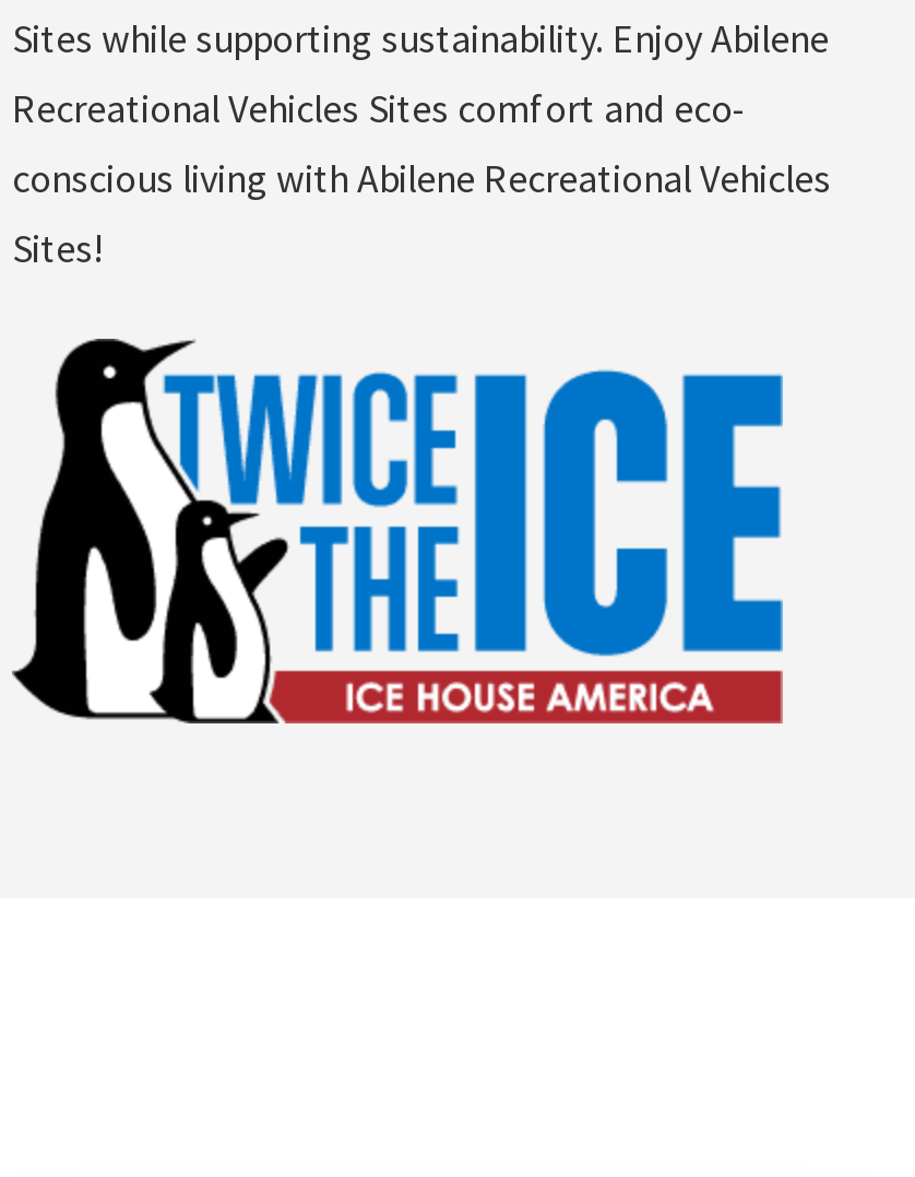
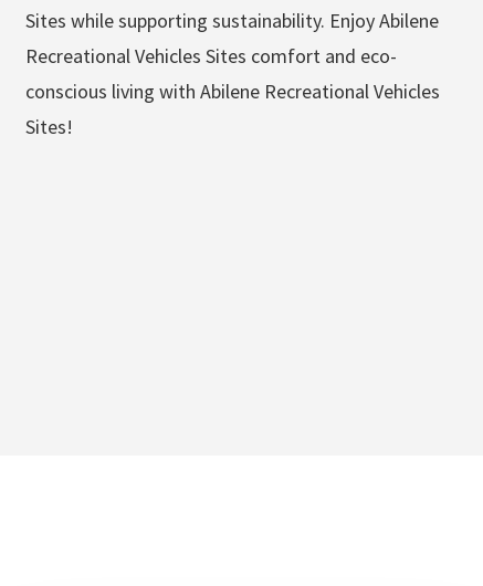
[12,336,785,727] [image] -> none

